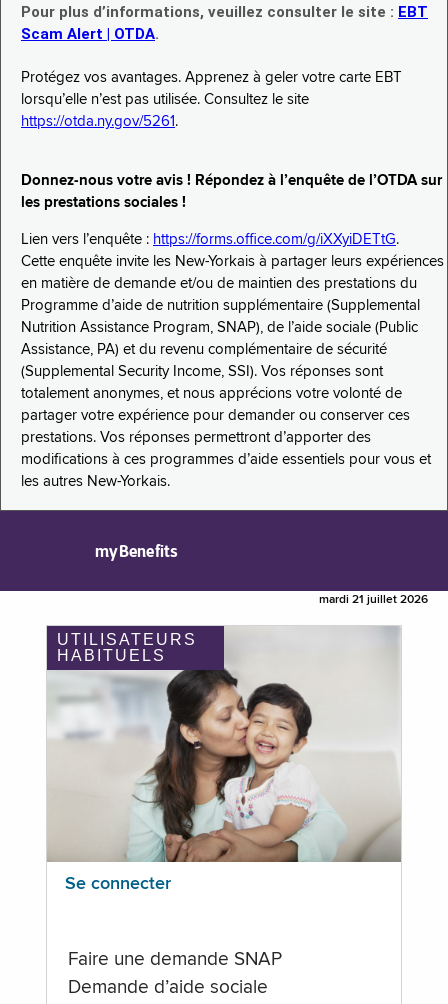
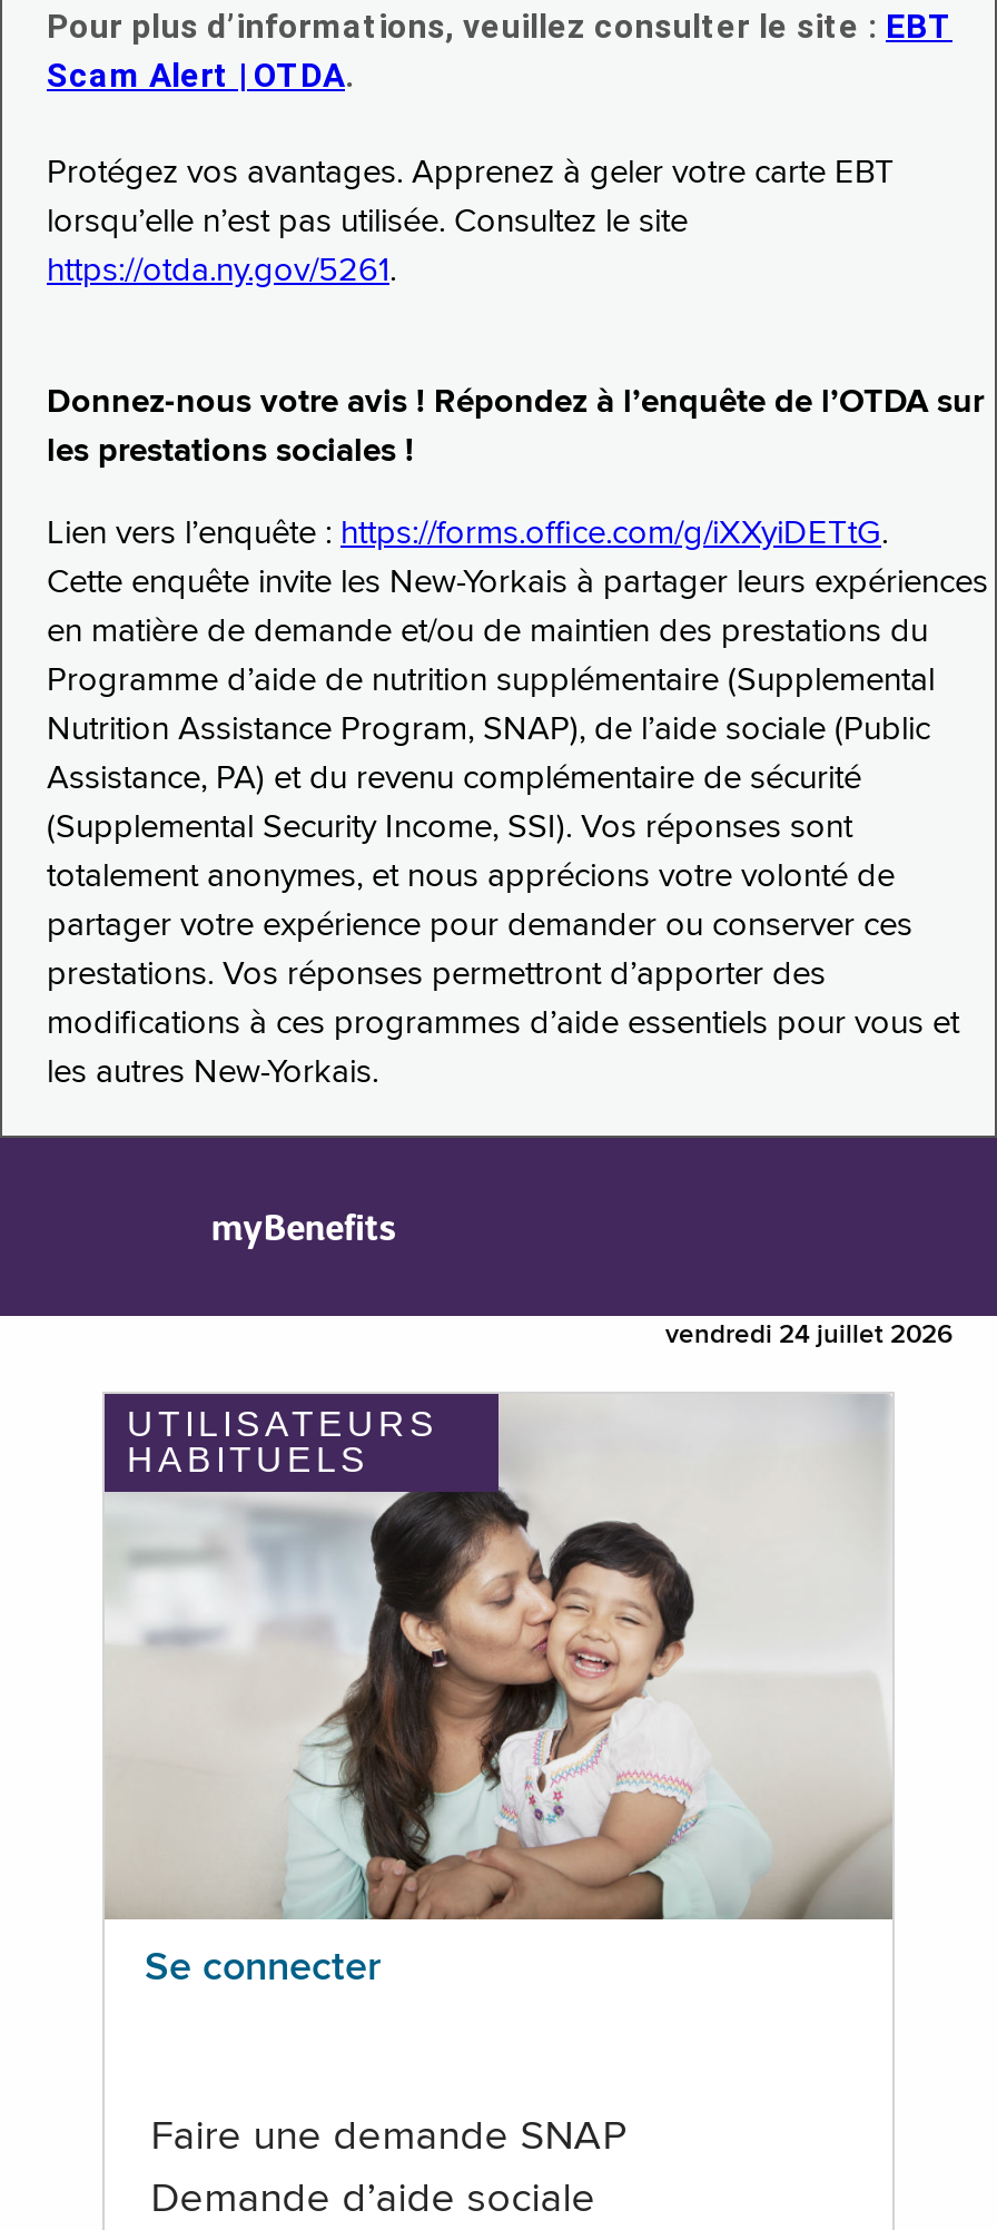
[319,594,428,606] mardi 21 juillet 2026 -> [665,1323,952,1350] vendredi 24 juillet 2026

